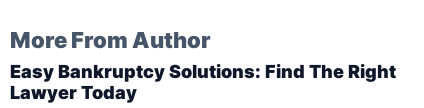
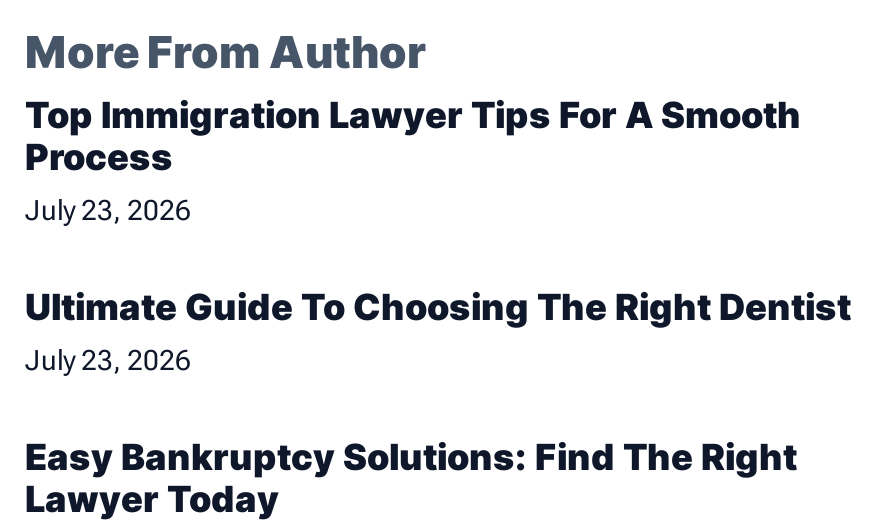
none -> [25,94,851,376] Top Immigration Lawyer Tips For A Smooth | Process | July 23, 2026 | Ultimate Guide To Choosing The Right Dentist | July 23, 2026

